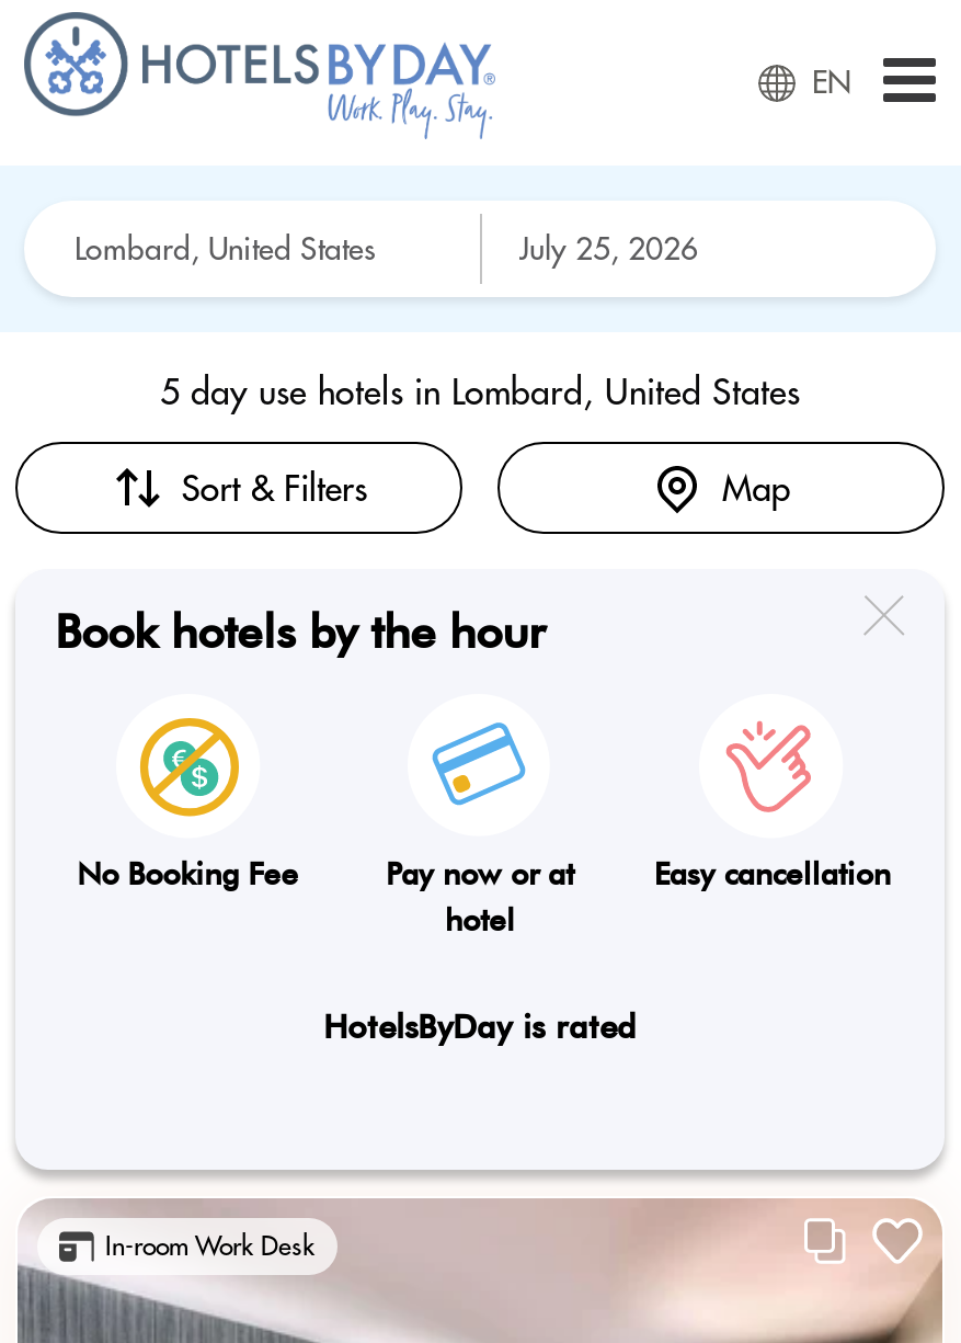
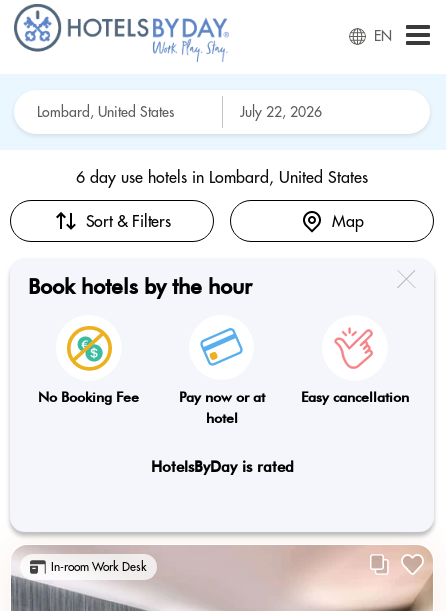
[160,369,800,413] 5 day use hotels in Lombard, United States -> [76,167,368,187] 6 day use hotels in Lombard, United States

